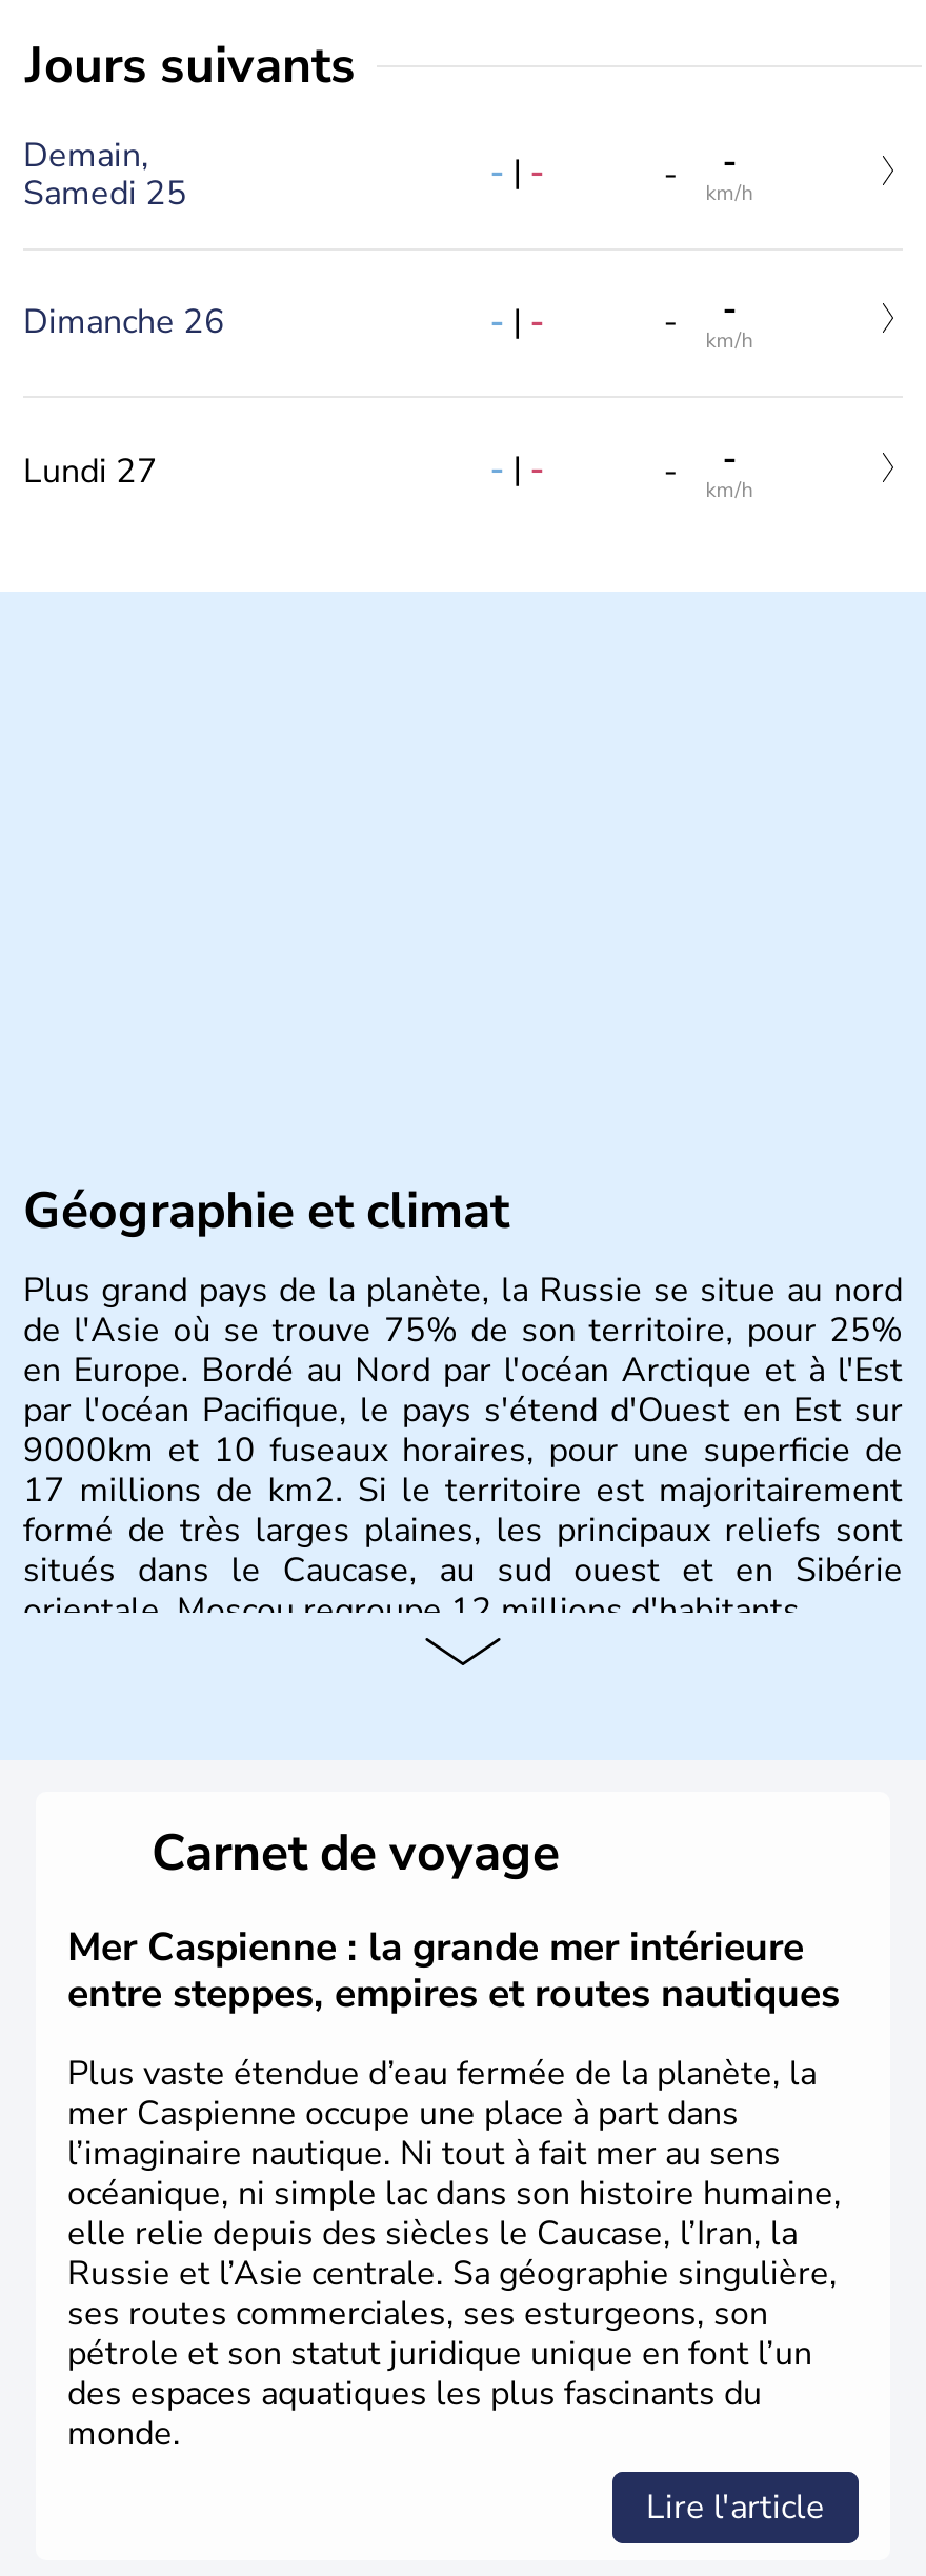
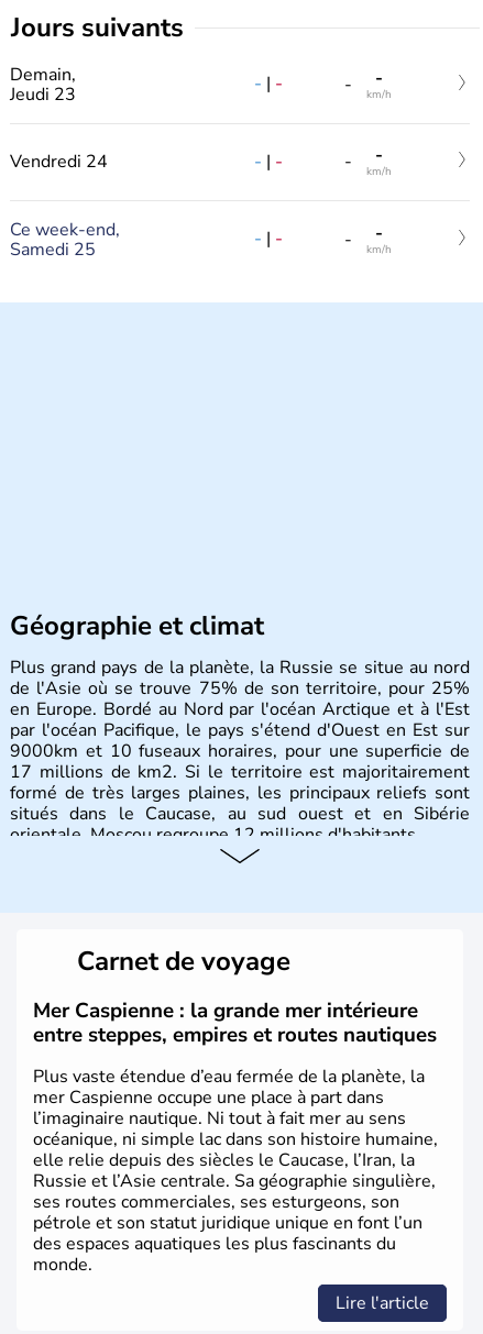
[23,170,187,216] Samedi 25 -> [10,82,76,106] Jeudi 23
[23,300,225,346] Dimanche 26 -> [10,150,108,174] Vendredi 24
[23,448,158,495] Lundi 27 -> [10,218,120,262] Ce week-end, | Samedi 25

